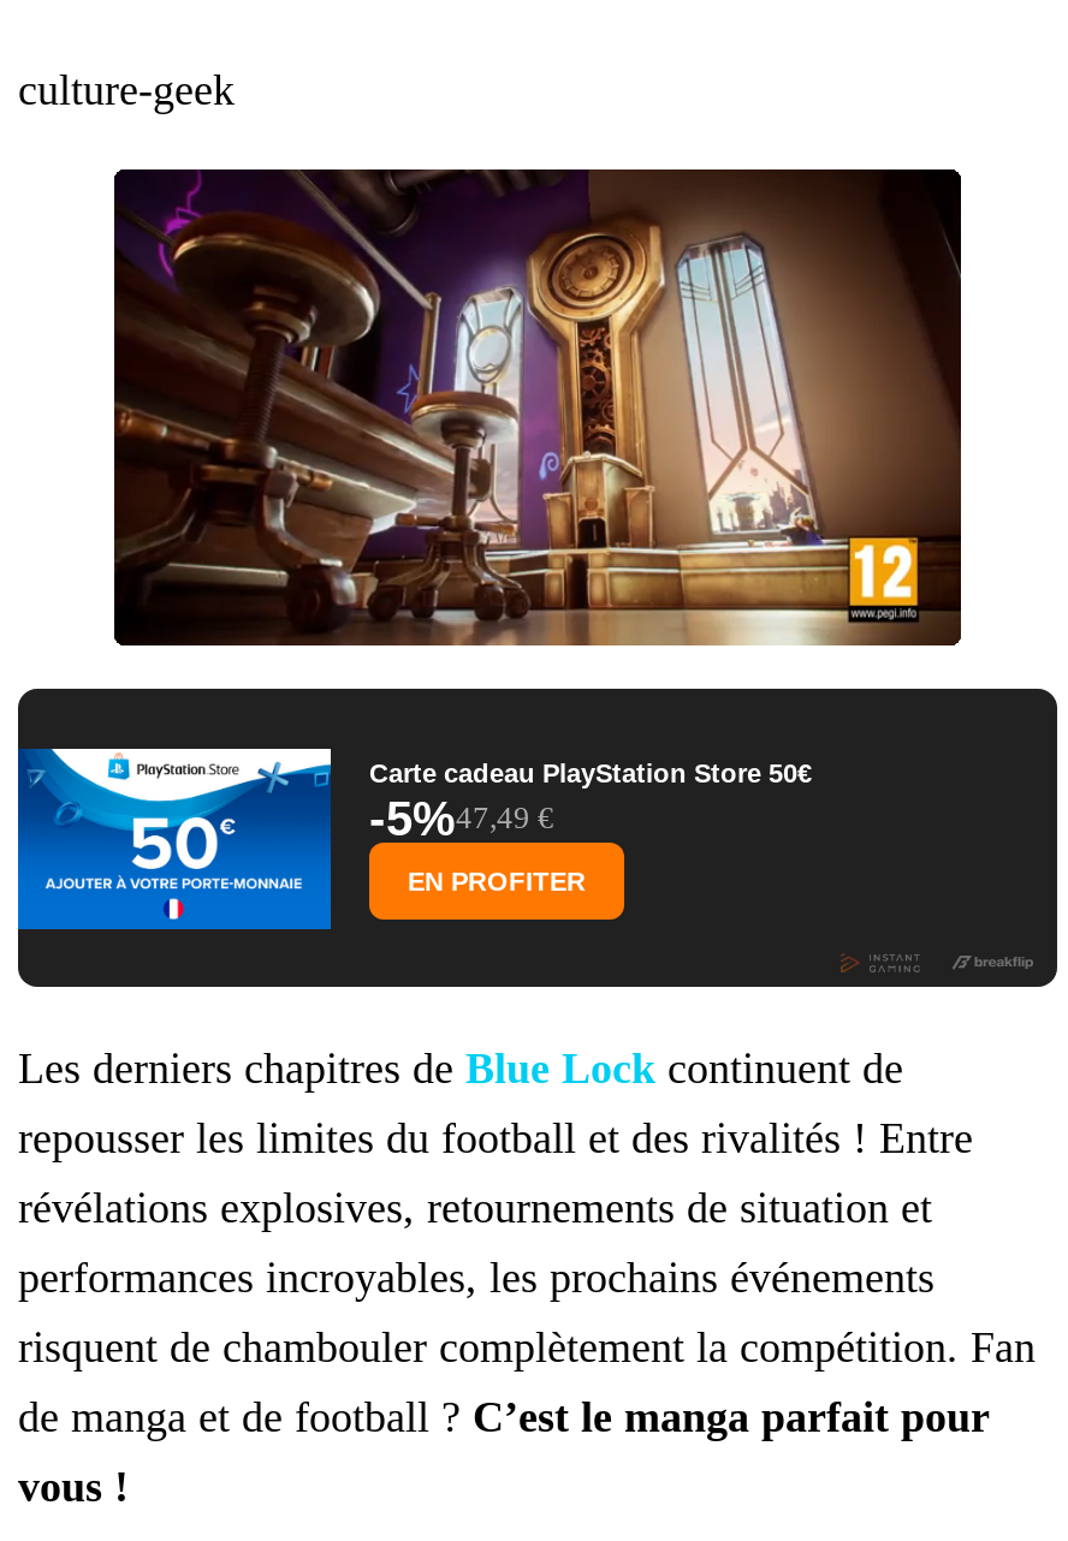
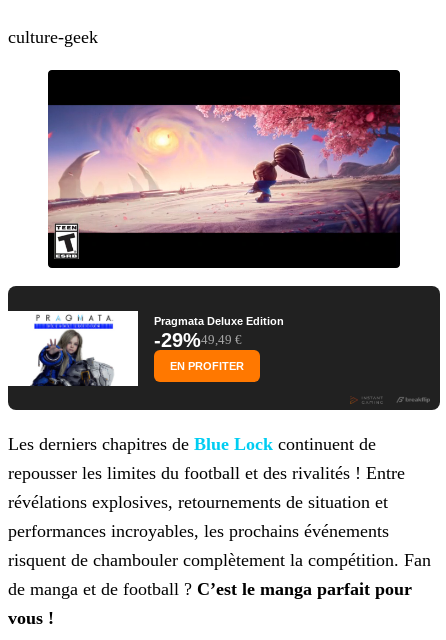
[112,169,963,648] [image] -> [47,70,401,269] [image]
[16,746,812,932] [image] | Carte cadeau PlayStation Store 50€ | -5%47,49 € -> [8,310,284,387] [image] | Pragmata Deluxe Edition | -29%49,49 €

